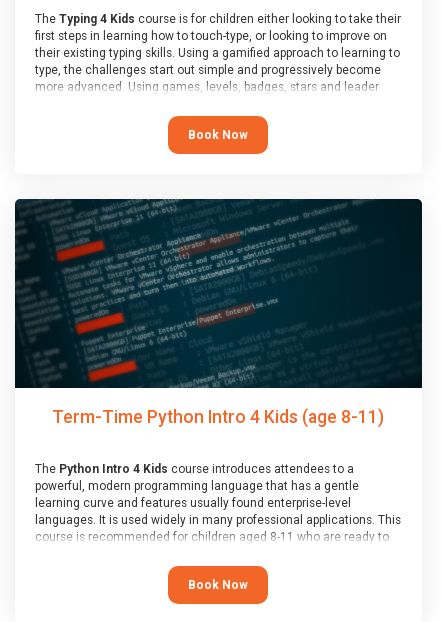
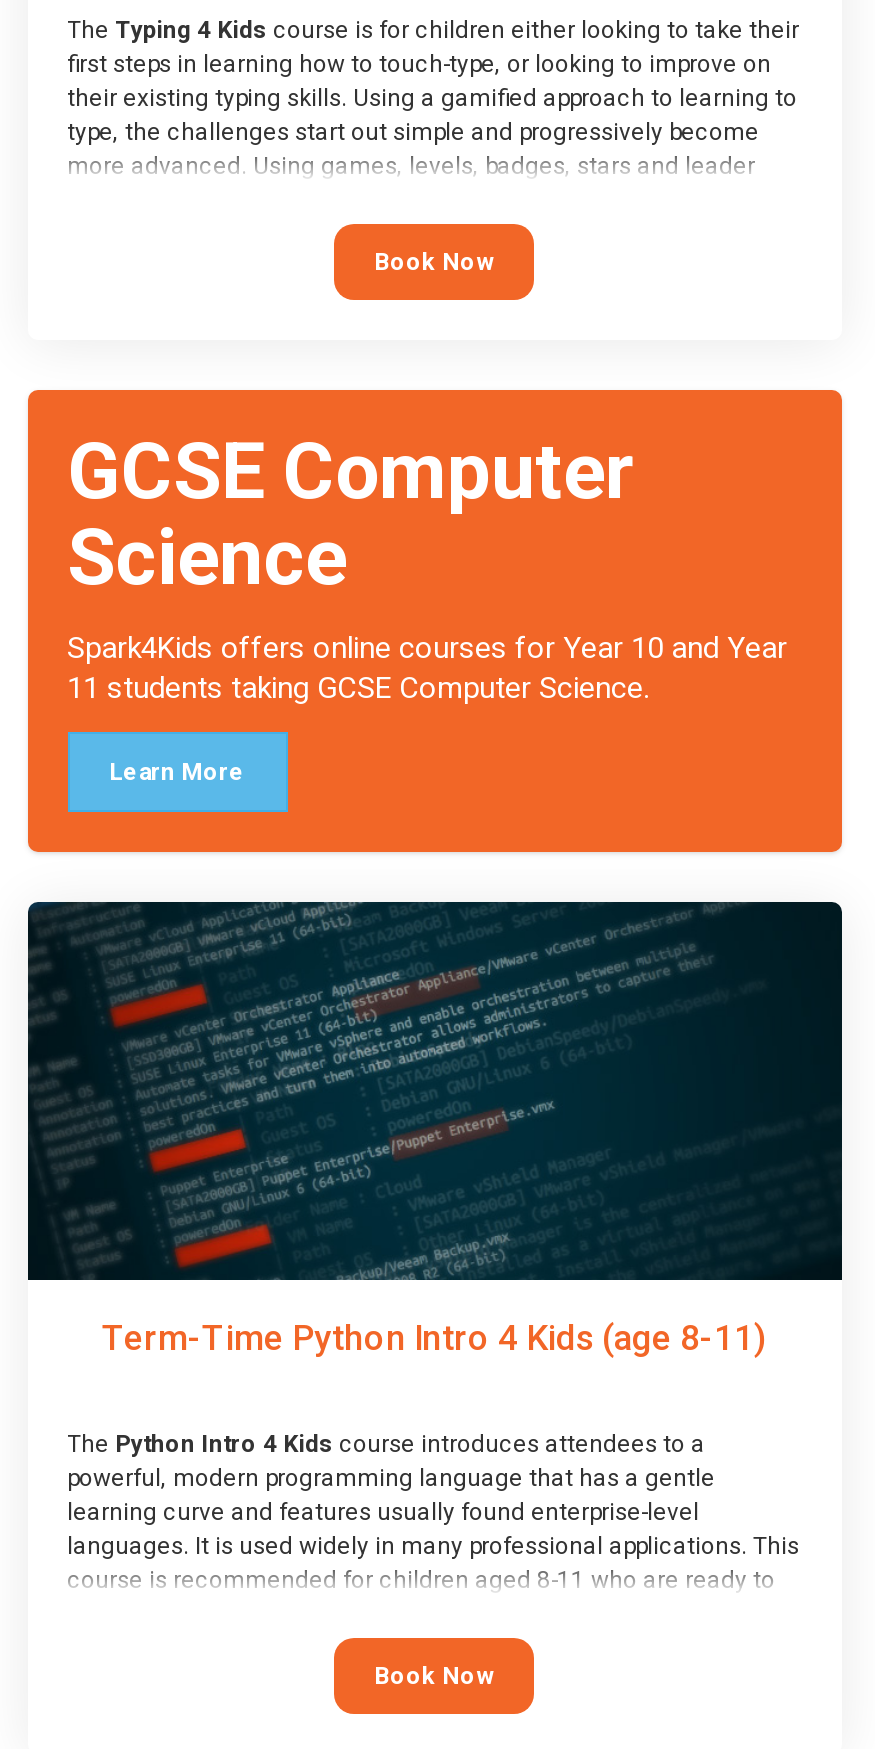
none -> [26,388,844,854] [image] | GCSE Computer | Science | Spark4Kids offers online courses for Year 10 and Year | 11 students taking GCSE Computer Science. | Learn More

